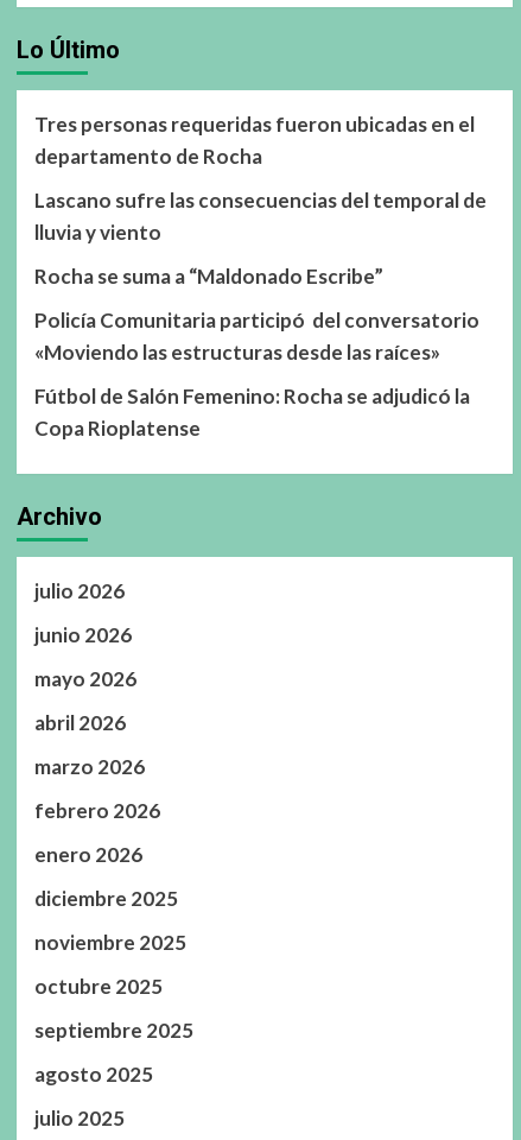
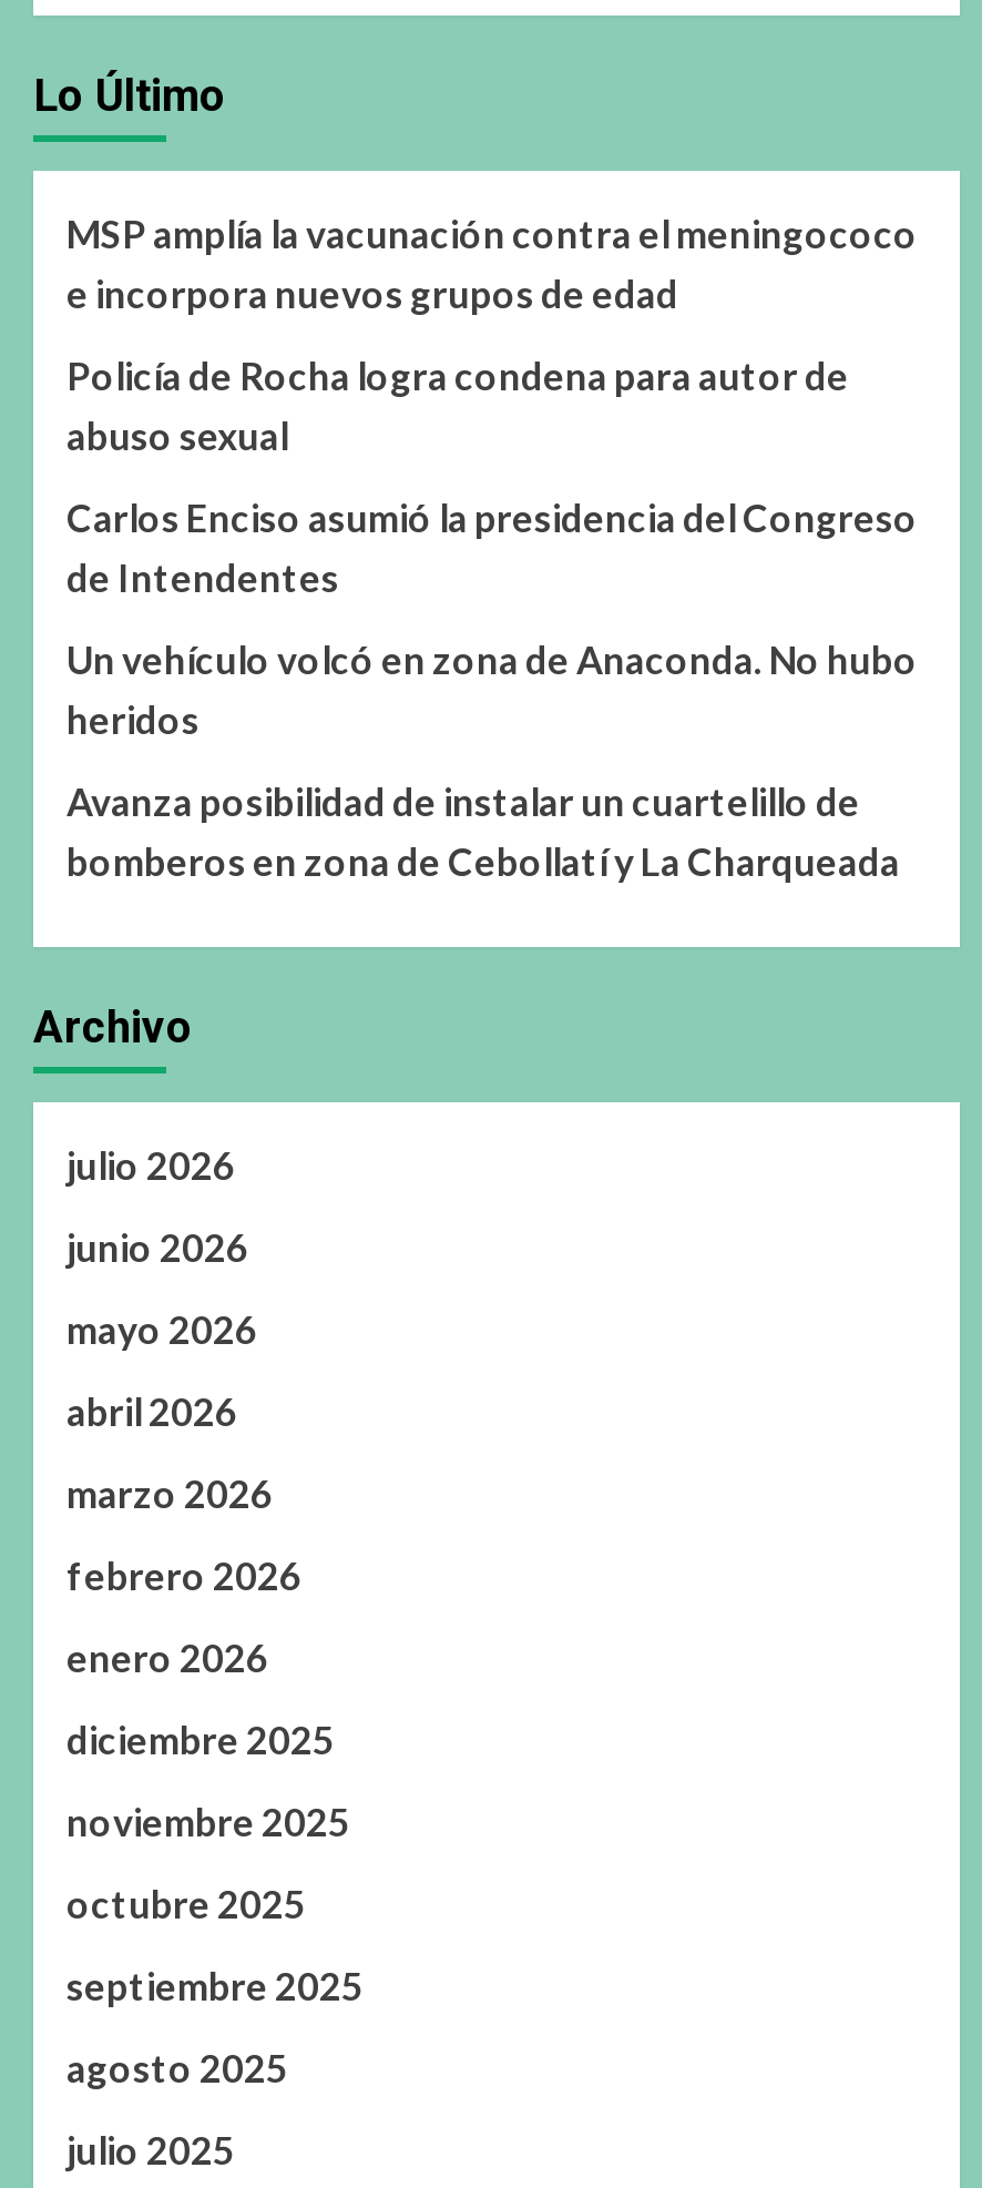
[34,112,475,169] Tres personas requeridas fueron ubicadas en el | departamento de Rocha -> [67,212,918,318] MSP amplía la vacunación contra el meningococo | e incorpora nuevos grupos de edad
[34,188,487,245] Lascano sufre las consecuencias del temporal de | lluvia y viento -> [67,354,849,460] Policía de Rocha logra condena para autor de | abuso sexual
[34,264,383,288] Rocha se suma a “Maldonado Escribe” -> [67,495,918,602] Carlos Enciso asumió la presidencia del Congreso | de Intendentes
[34,307,479,364] Policía Comunitaria participó del conversatorio | «Moviendo las estructuras desde las raíces» -> [67,637,918,744] Un vehículo volcó en zona de Anaconda. No hubo | heridos
[34,383,470,440] Fútbol de Salón Femenino: Rocha se adjudicó la | Copa Rioplatense -> [67,779,900,886] Avanza posibilidad de instalar un cuartelillo de | bomberos en zona de Cebollatí y La Charqueada

